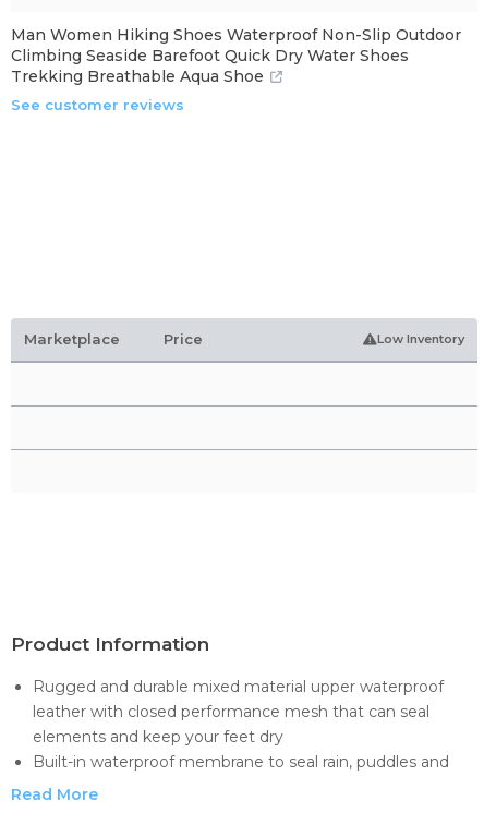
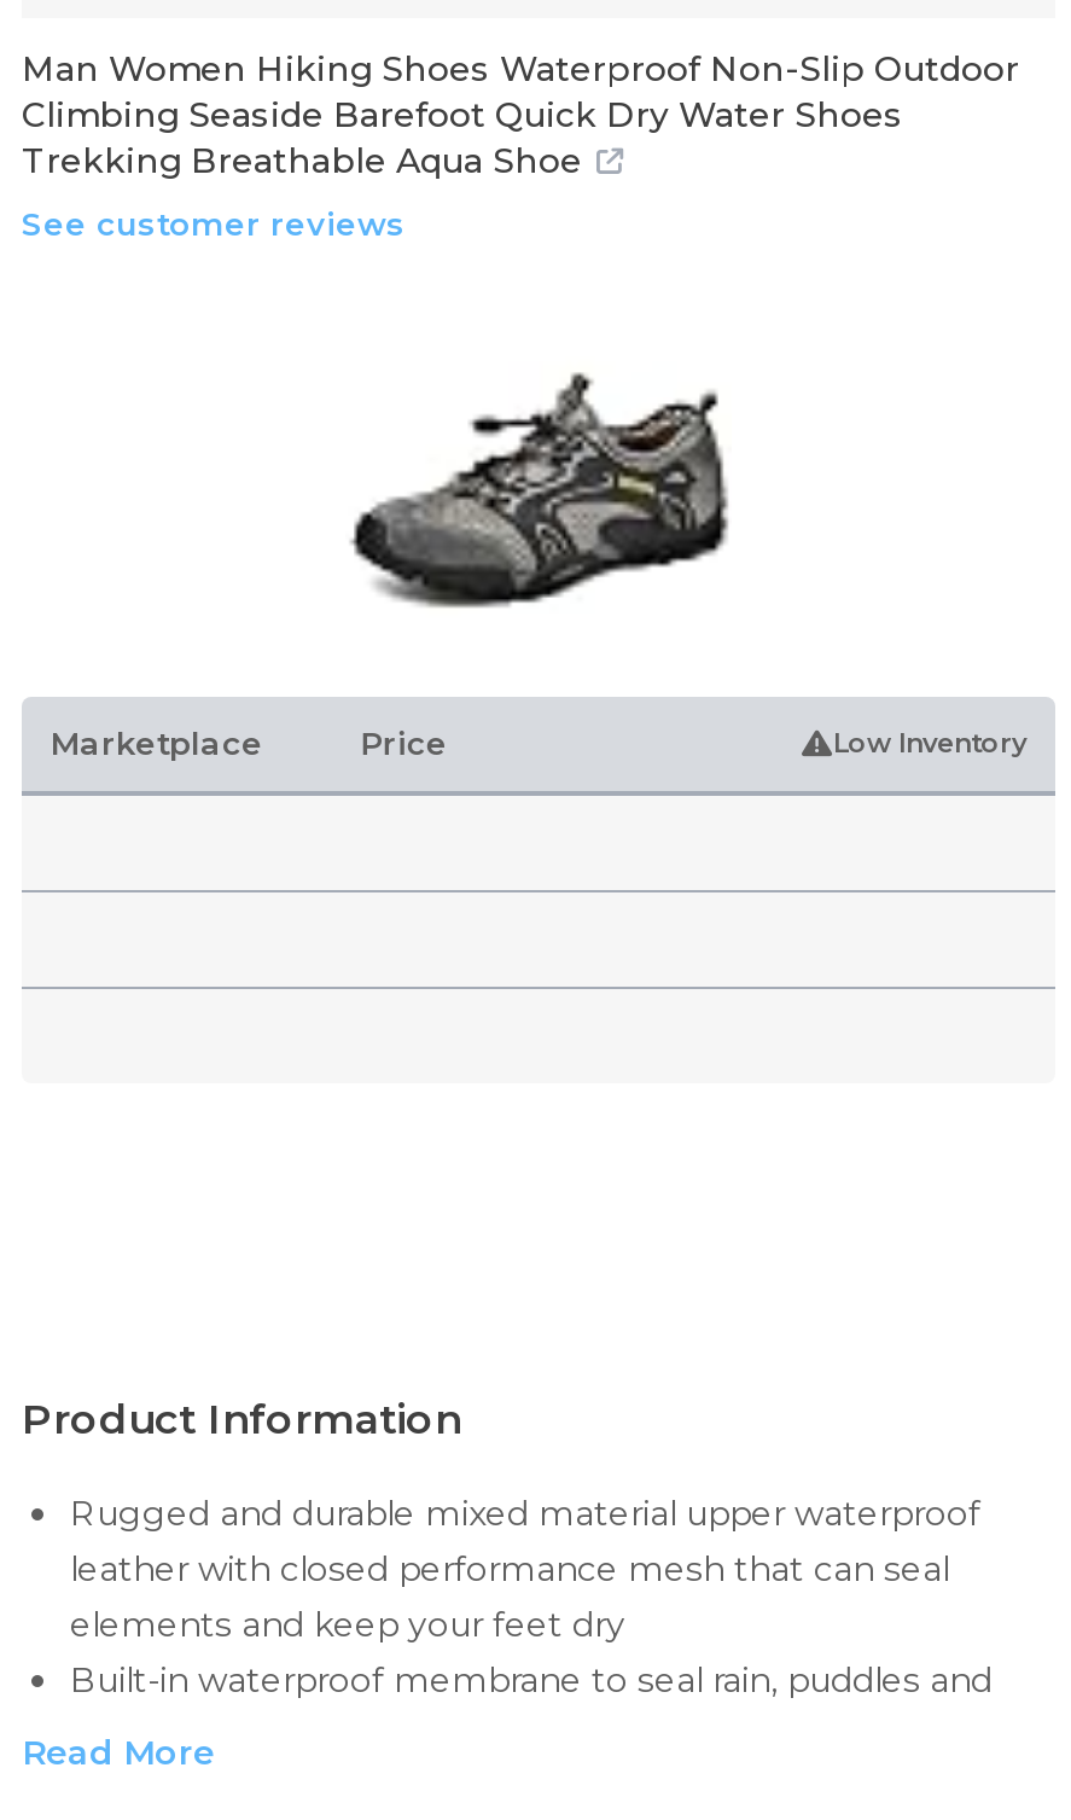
none -> [350,371,729,610] [image]

